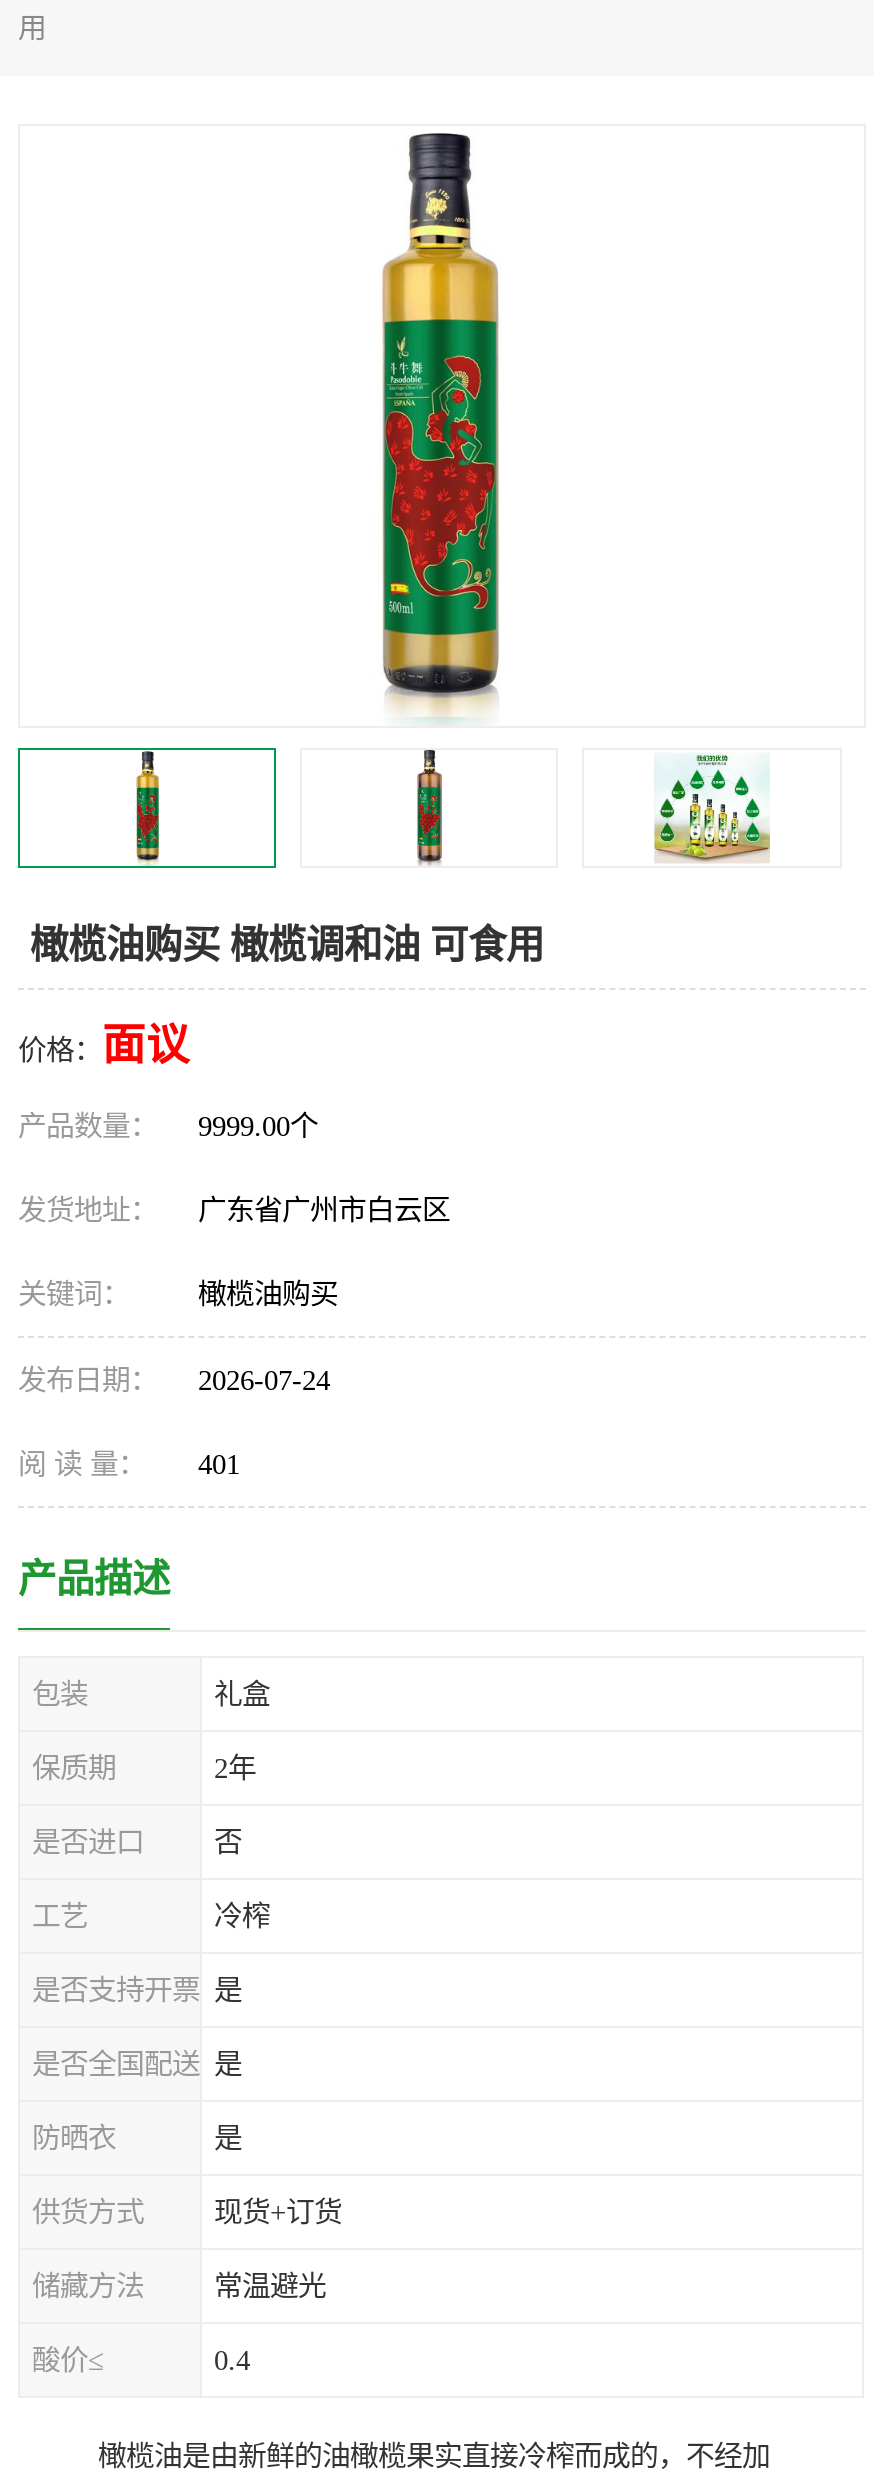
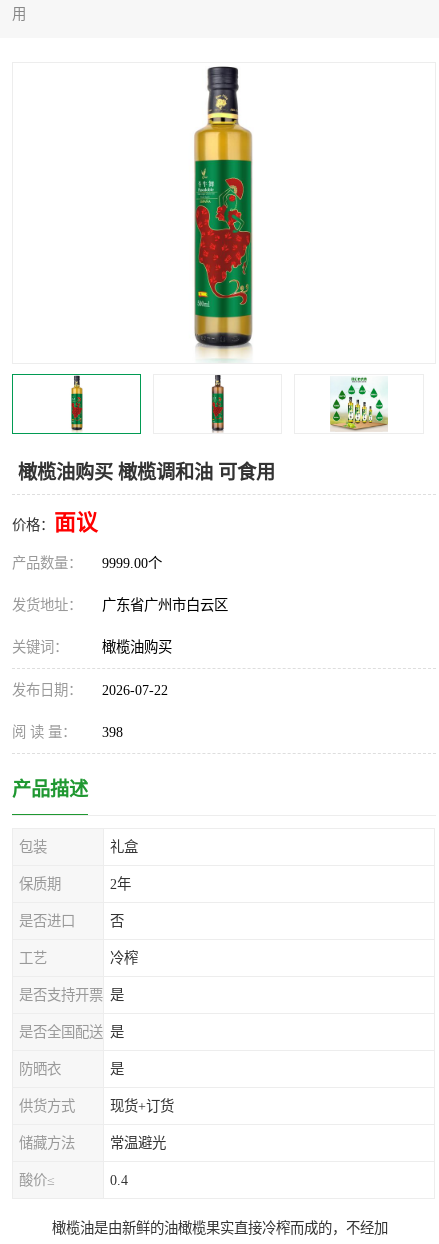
[18,1364,330,1396] 发布日期： 2026-07-24 -> [12,682,168,698] 发布日期： 2026-07-22
[18,1448,240,1480] 阅 读 量： 401 -> [12,724,123,740] 阅 读 量： 398

